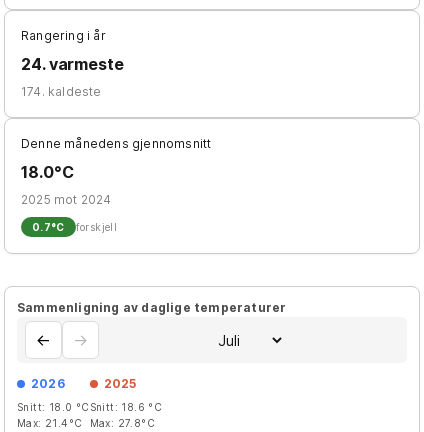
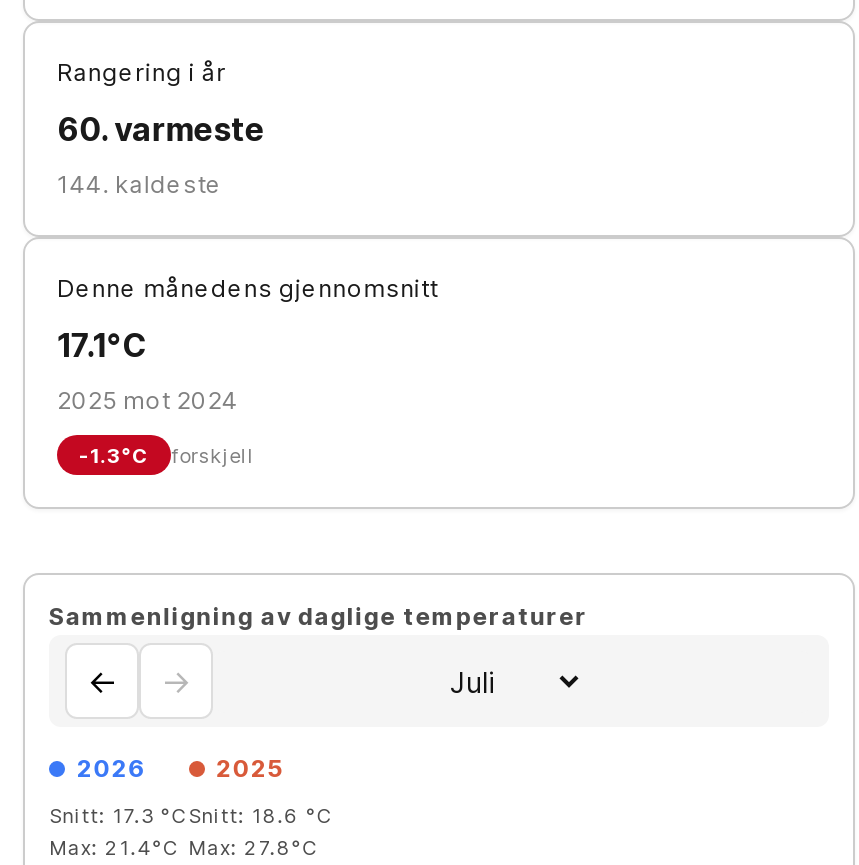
[21,54,124,74] 24. varmeste -> [57,109,265,149] 60. varmeste
[21,84,102,99] 174. kaldeste -> [57,169,222,199] 144. kaldeste
[21,162,73,182] 18.0°C -> [57,325,146,365] 17.1°C
[32,221,117,233] 0.7°C forskjell -> [79,443,254,467] -1.3°C forskjell
[17,401,162,413] Snitt: 18.0 °C Snitt: 18.6 °C -> [49,803,333,827] Snitt: 17.3 °C Snitt: 18.6 °C

